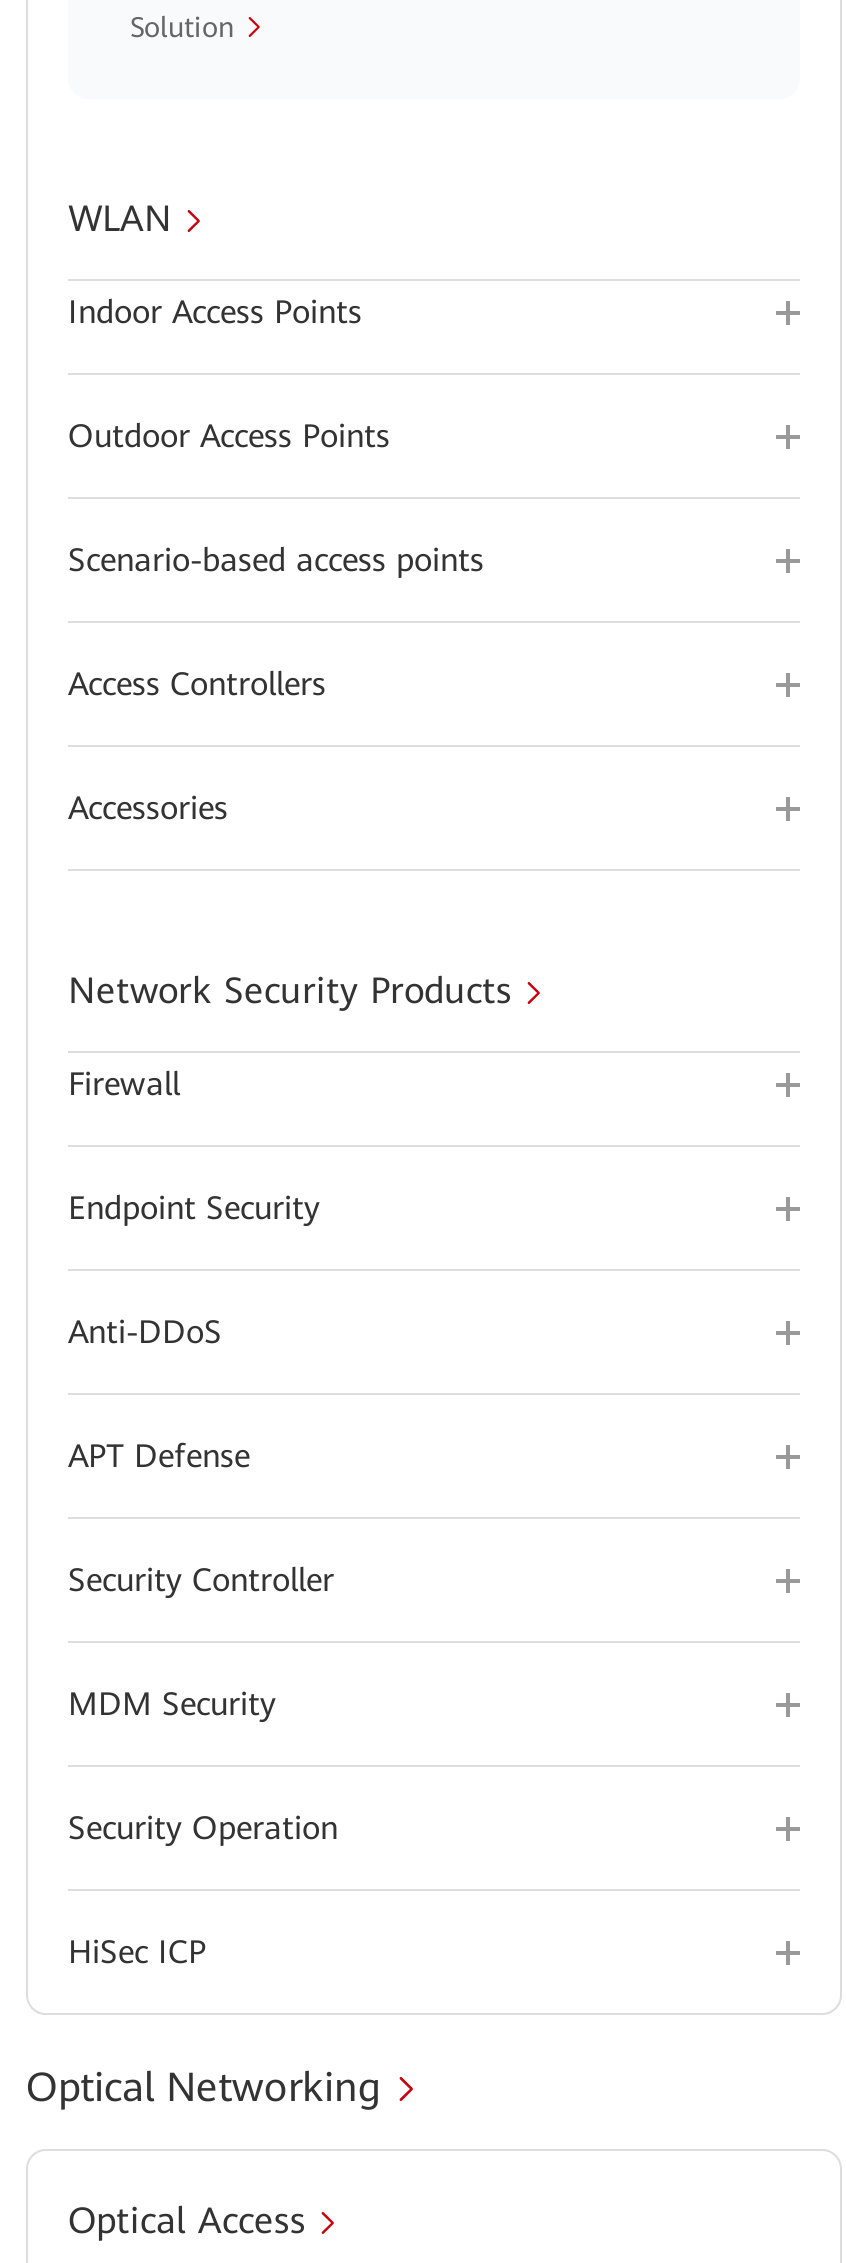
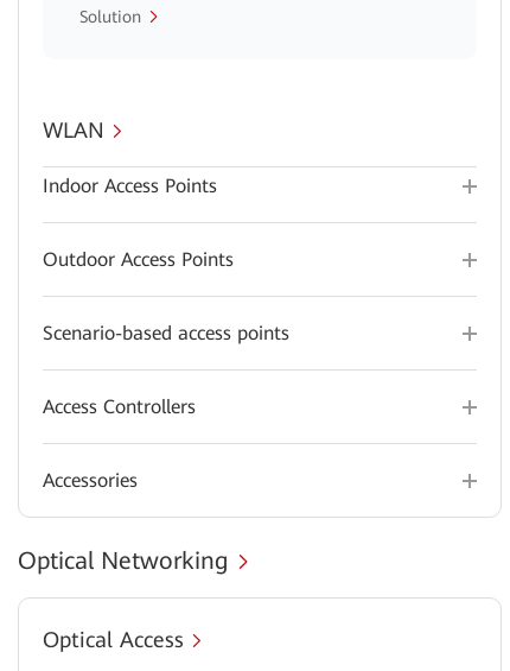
[68,969,512,1971] Network Security Products | Firewall | Endpoint Security | Anti-DDoS | APT Defense | Security Controller | MDM Security | Security Operation | HiSec ICP -> none

